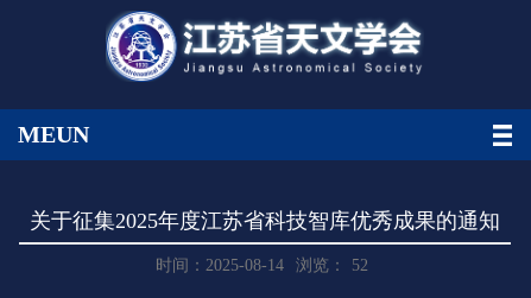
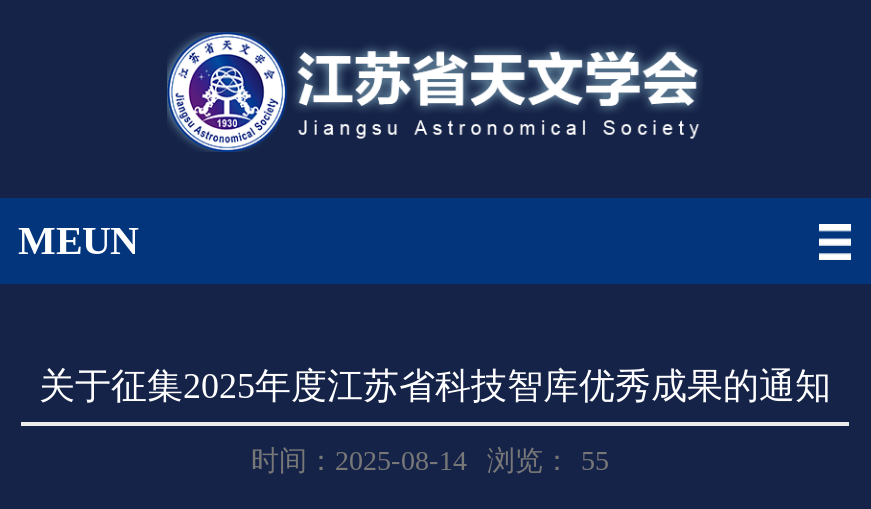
[156,257,368,274] 时间：2025-08-14 浏览： 52 -> [251,446,609,476] 时间：2025-08-14 浏览： 55

